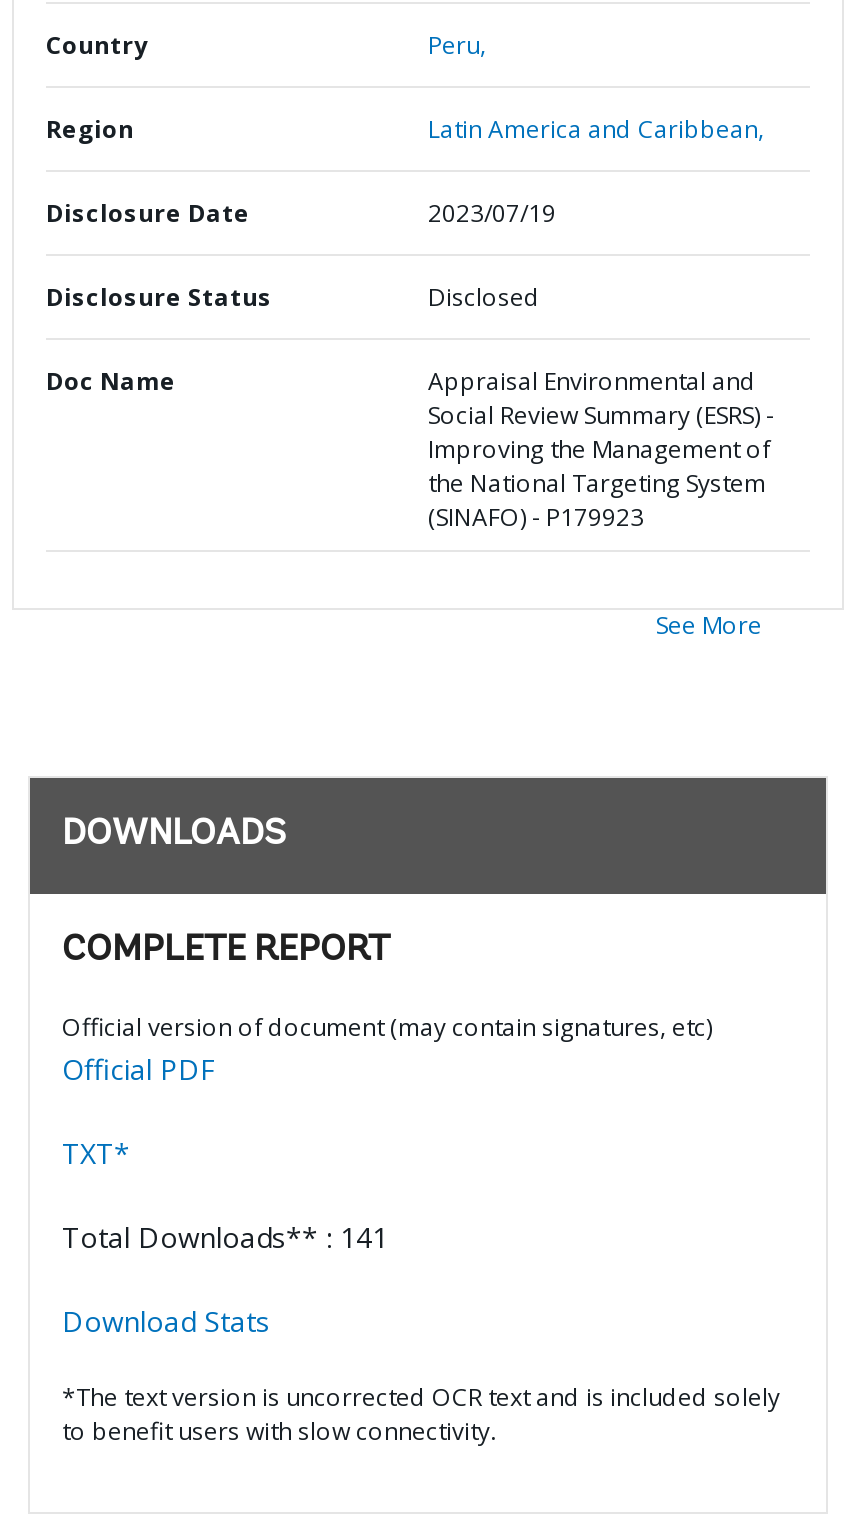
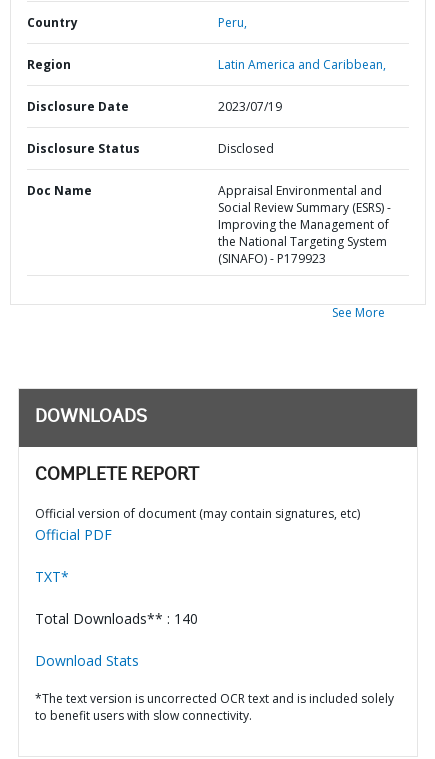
[62,1218,388,1256] Total Downloads** : 141 -> [35,609,198,628] Total Downloads** : 140

